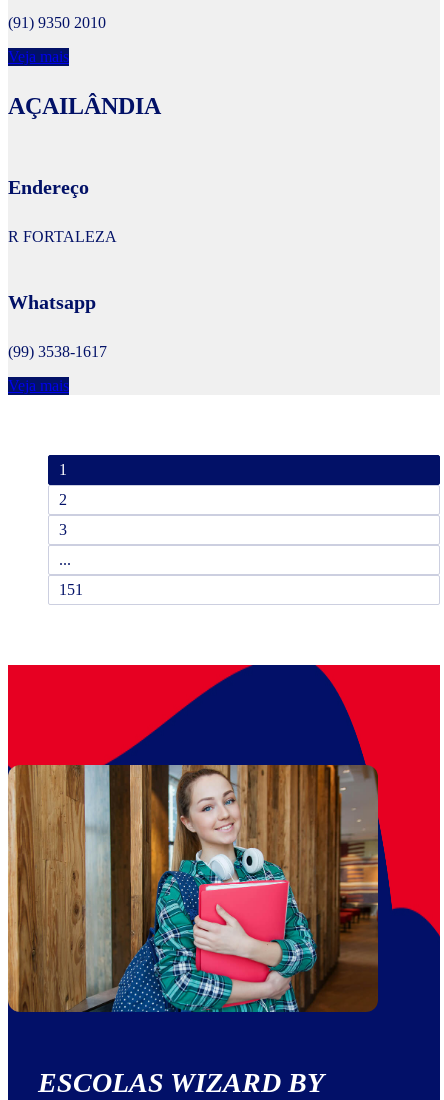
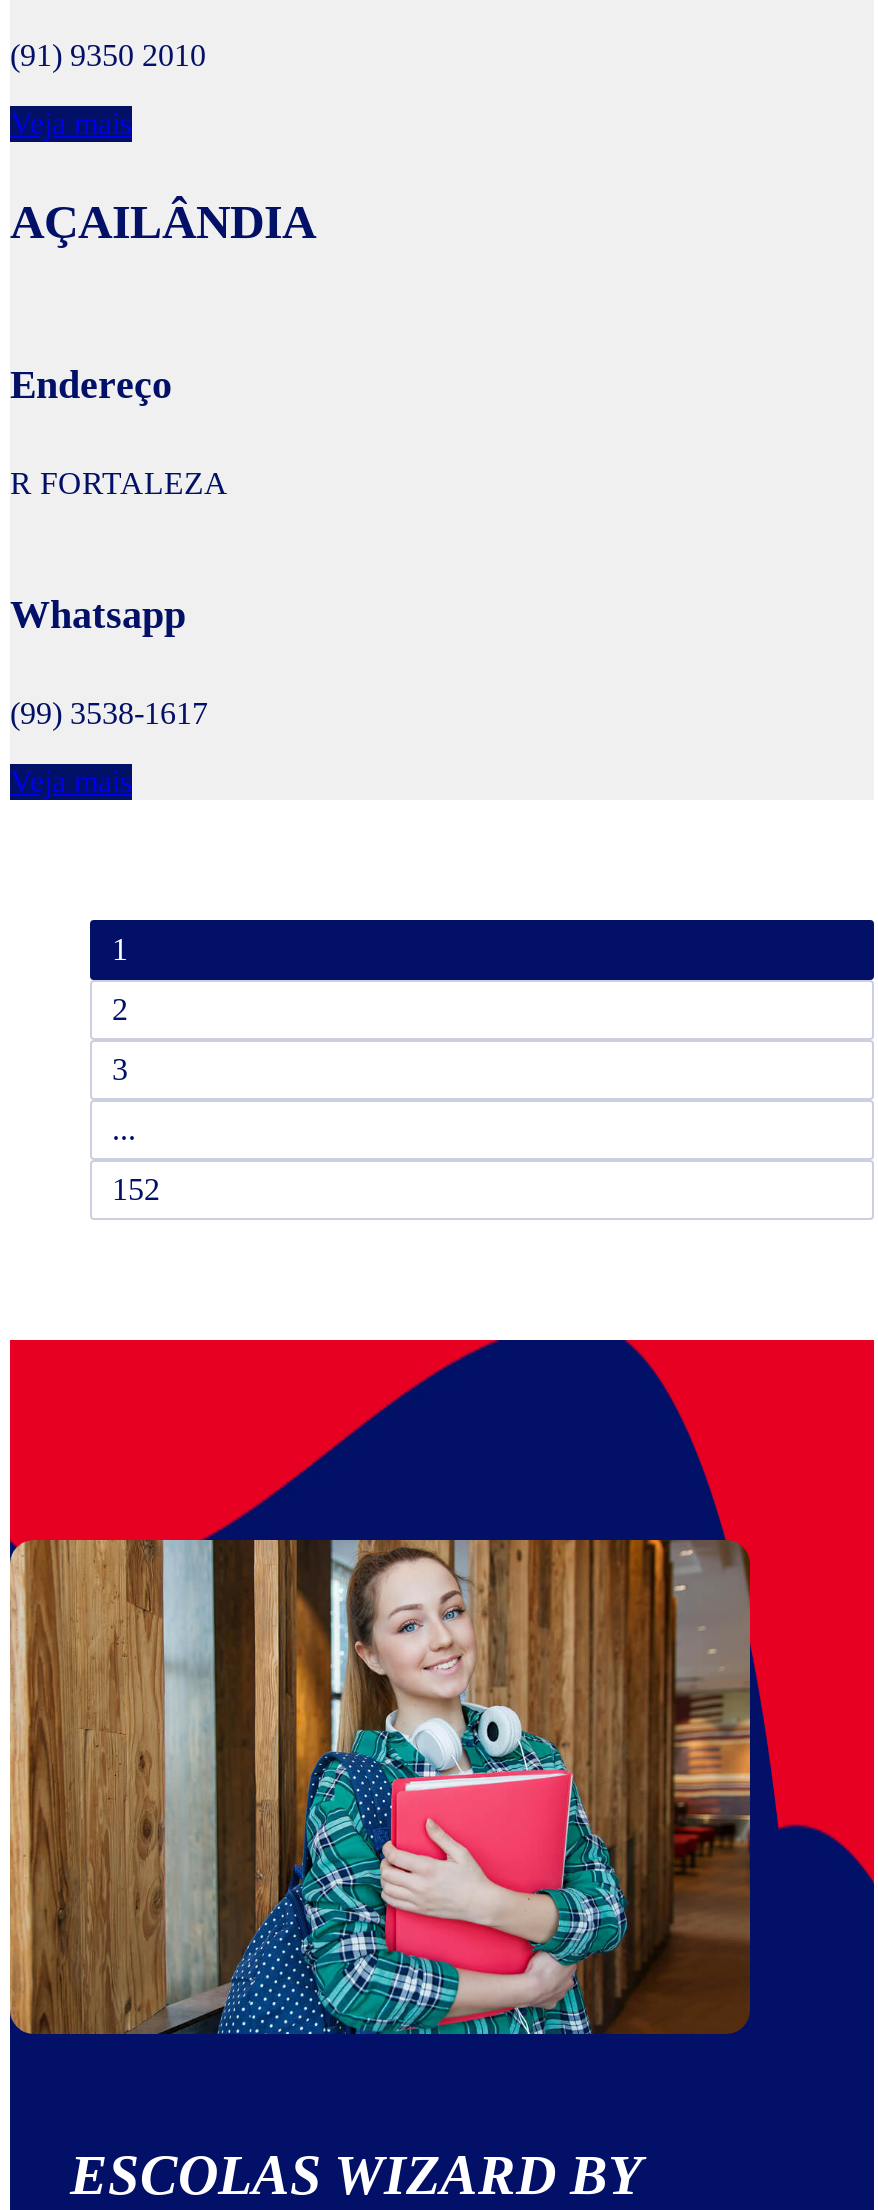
[59,581,83,598] 151 -> [112,1171,160,1205] 152

